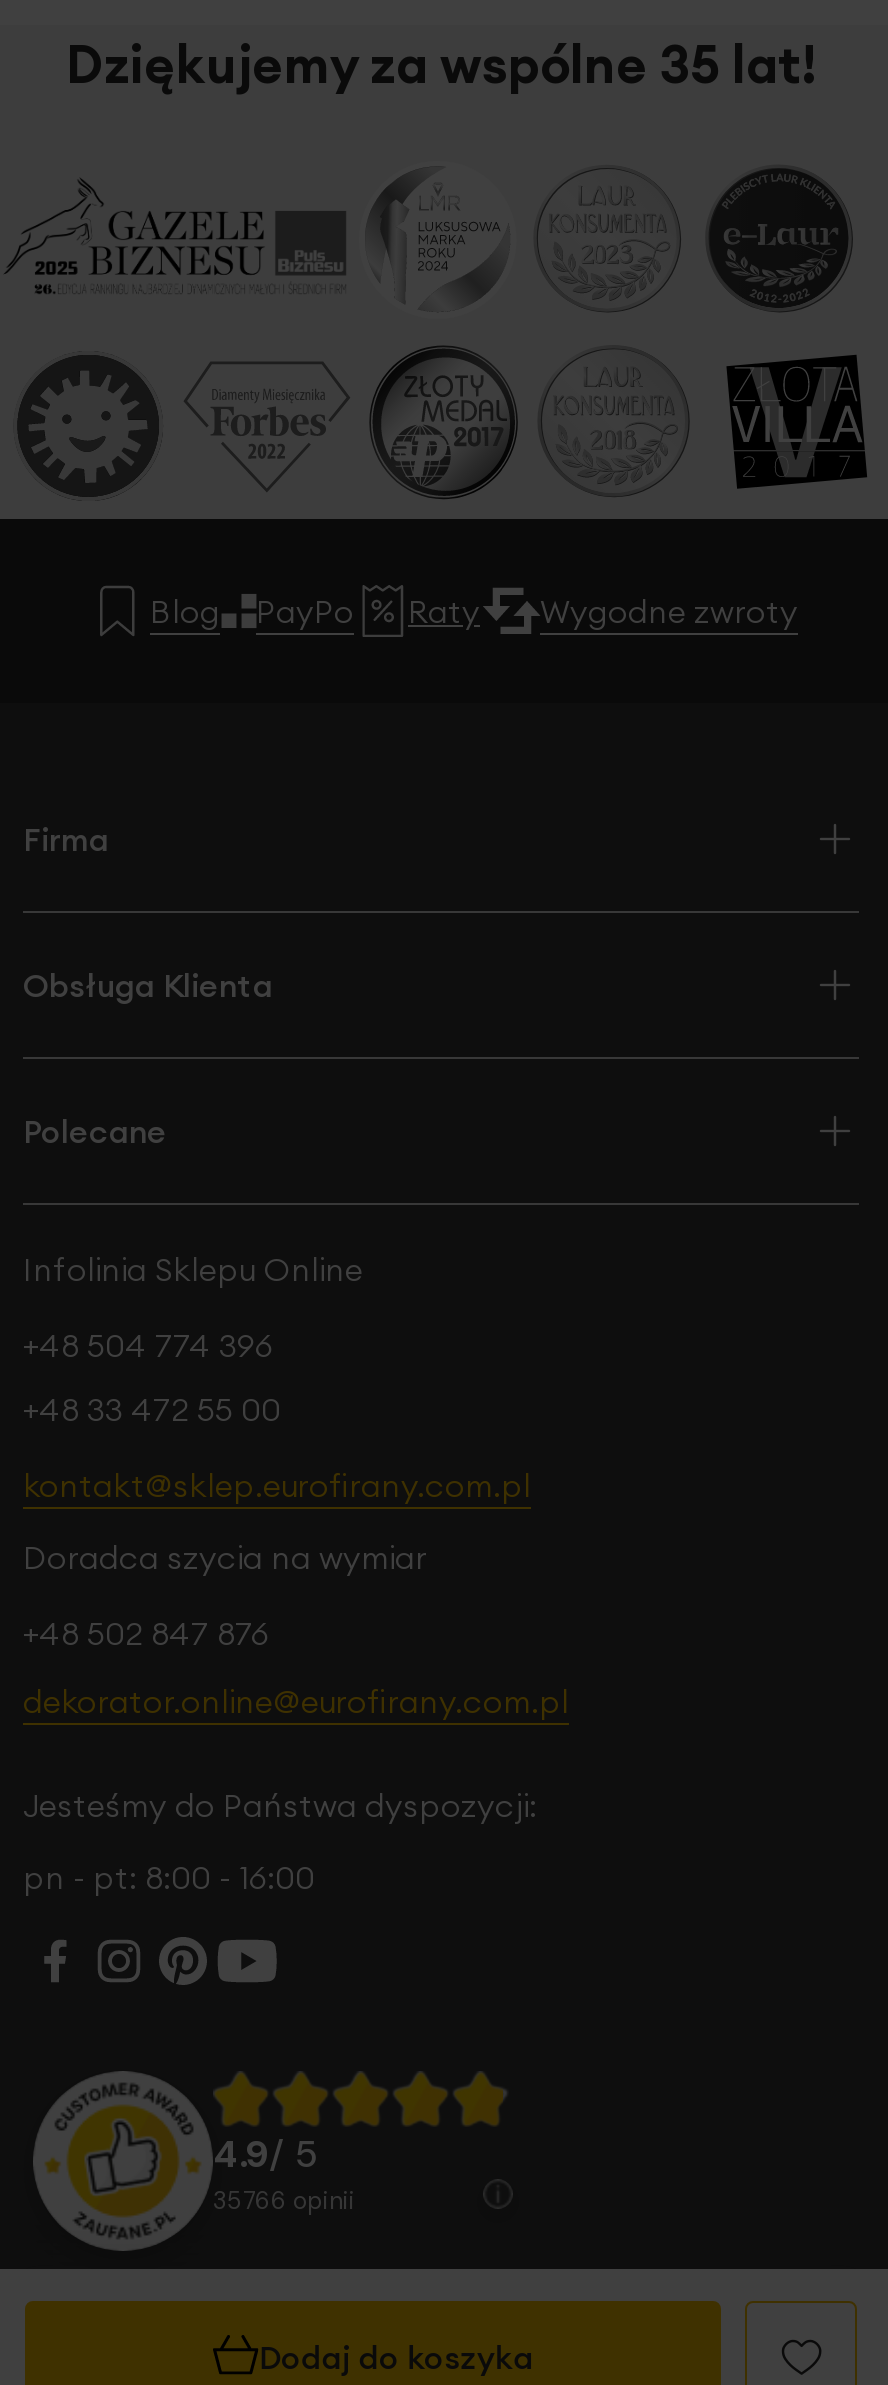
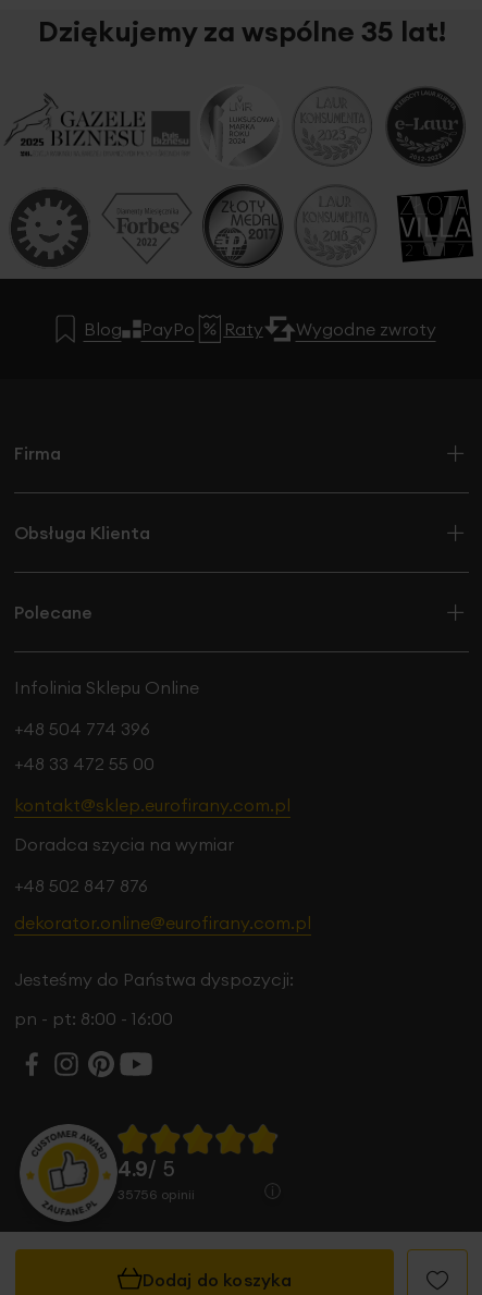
[213,2185,355,2217] 35766 opinii -> [118,1186,195,1204] 35756 opinii

